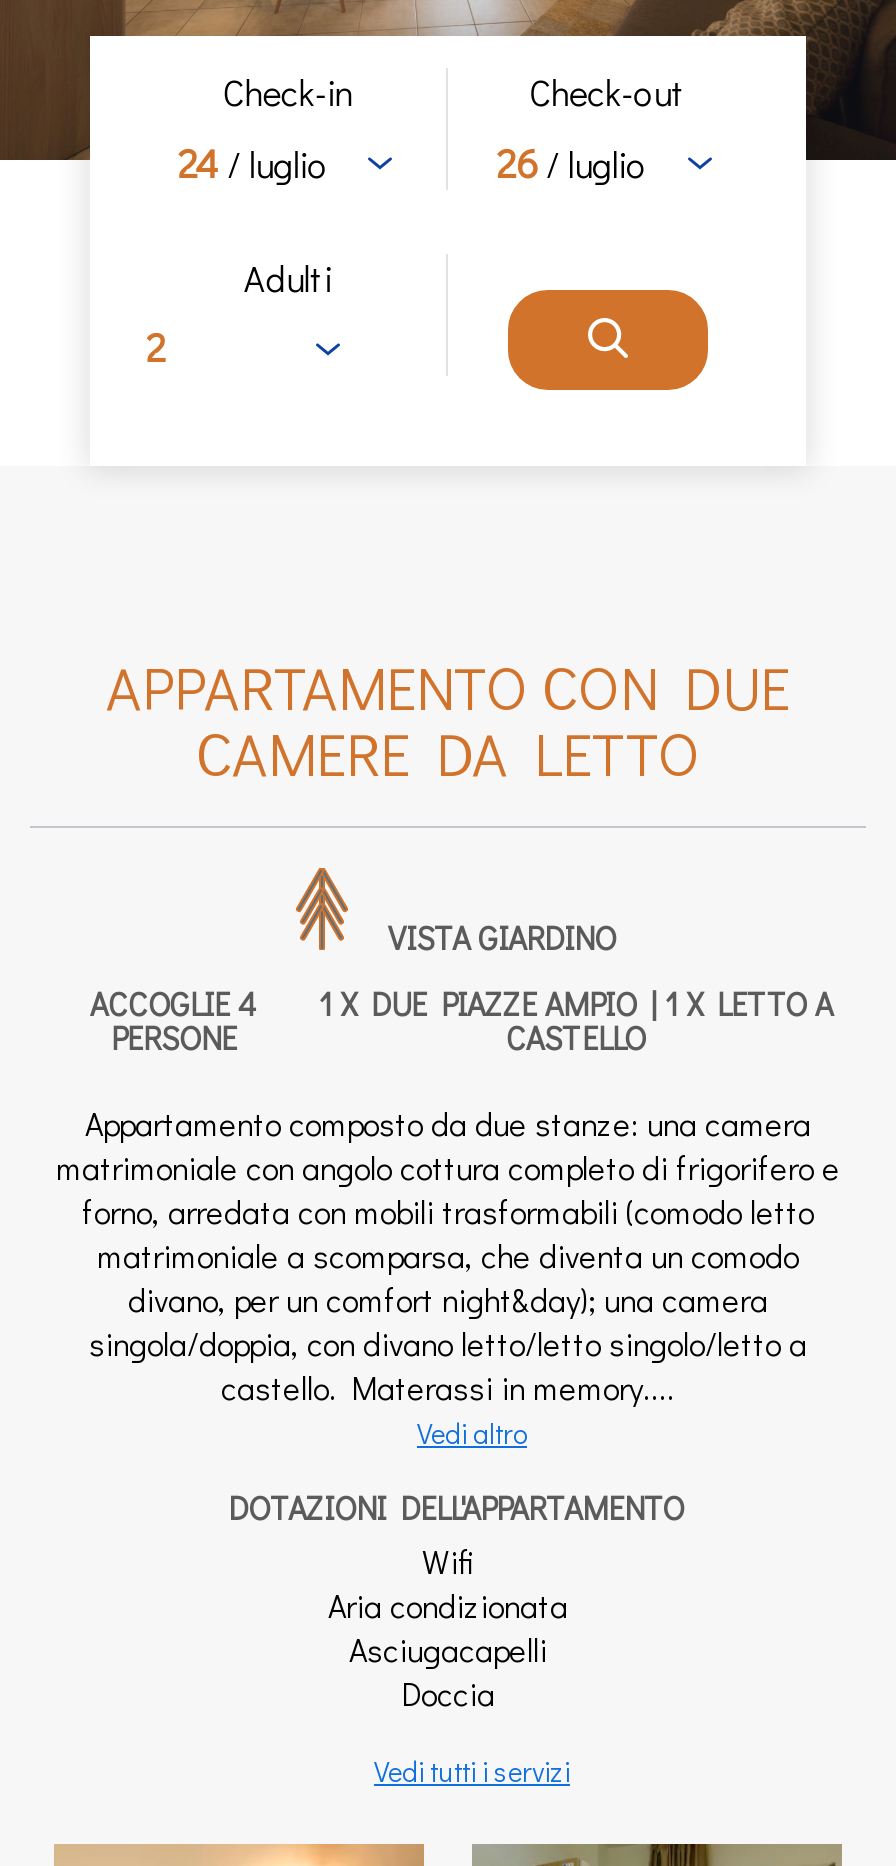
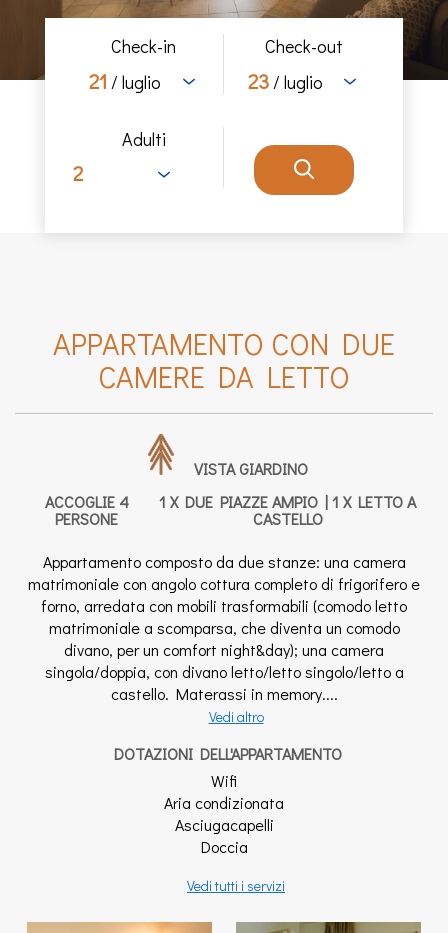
[177,136,327,188] 24 / luglio -> [89,68,161,94] 21 / luglio
[496,136,646,188] 26 / luglio -> [248,68,323,94] 23 / luglio

